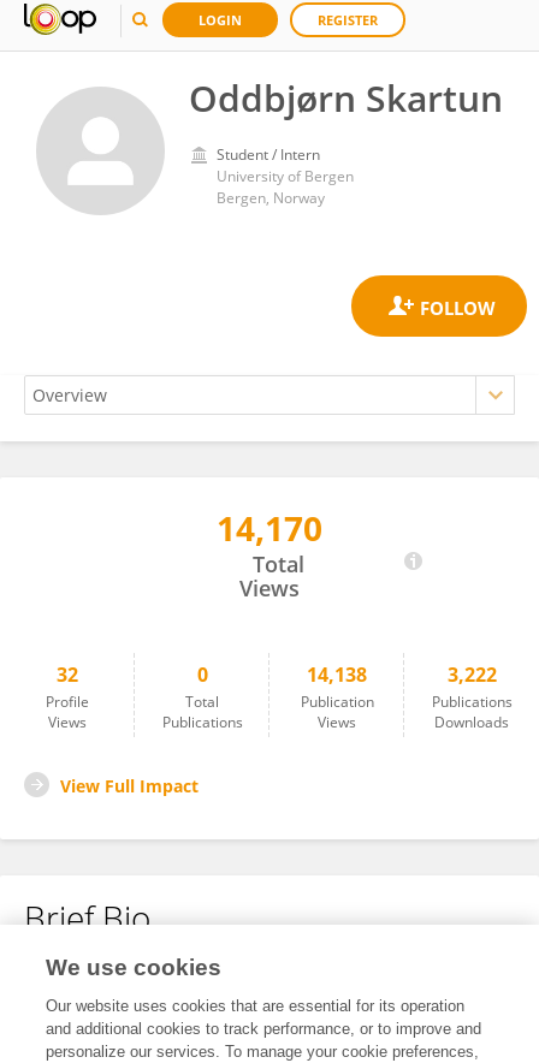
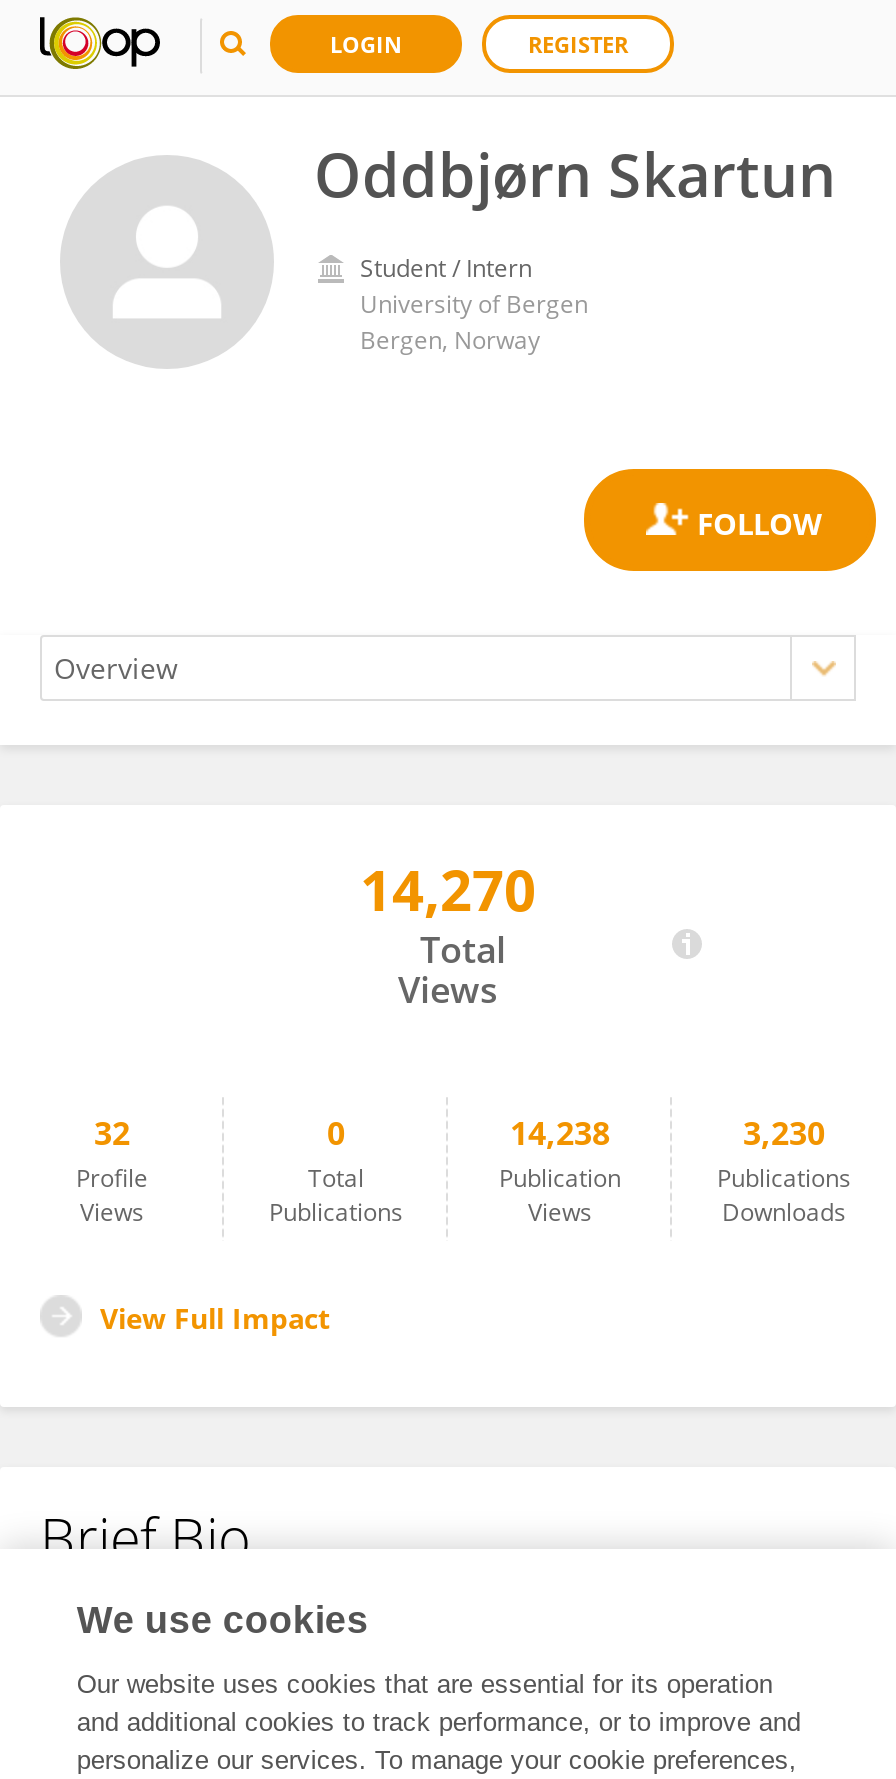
[217,505,322,551] 14,170 -> [360,851,536,927] 14,270
[307,661,367,688] 14,138 -> [510,1111,610,1155] 14,238
[447,661,496,688] 3,222 -> [743,1111,825,1155] 3,230

